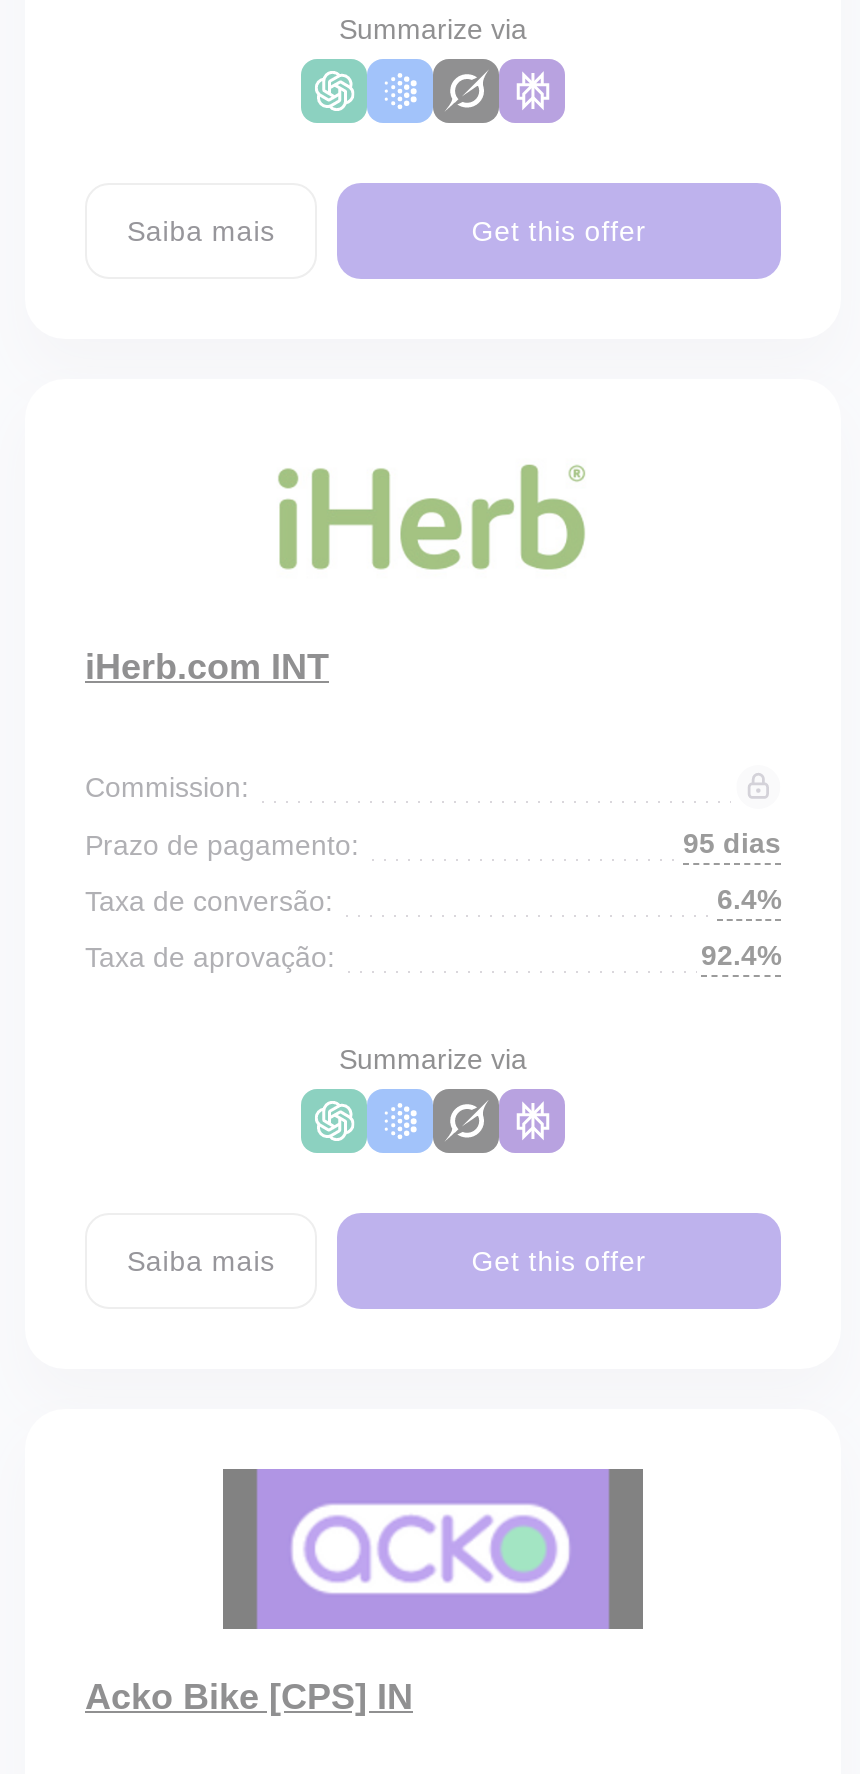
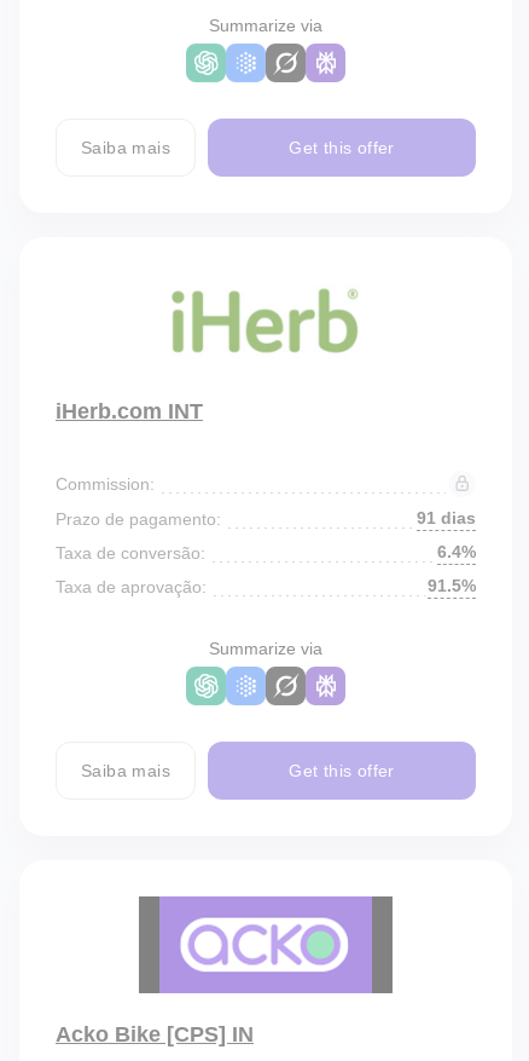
[683,827,781,859] 95 dias -> [417,508,476,527] 91 dias
[701,939,781,971] 92.4% -> [428,576,476,595] 91.5%

